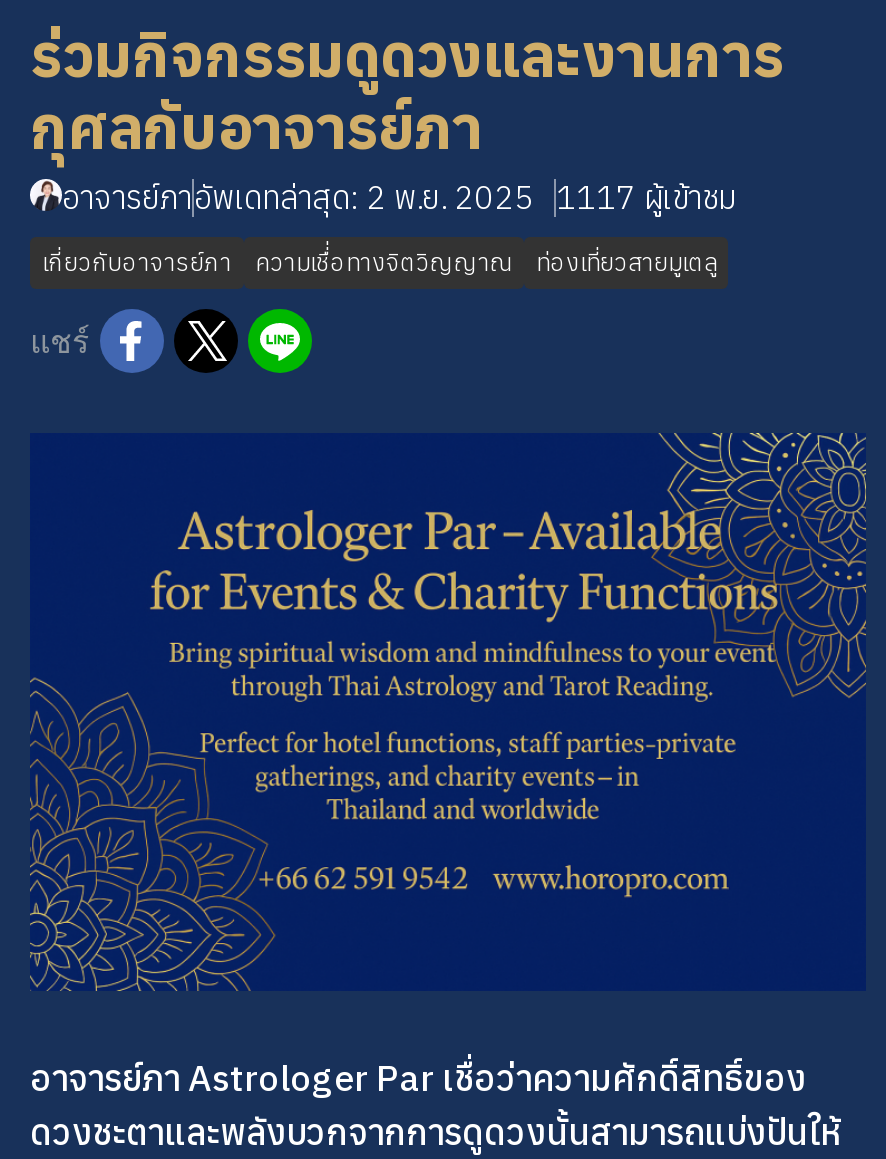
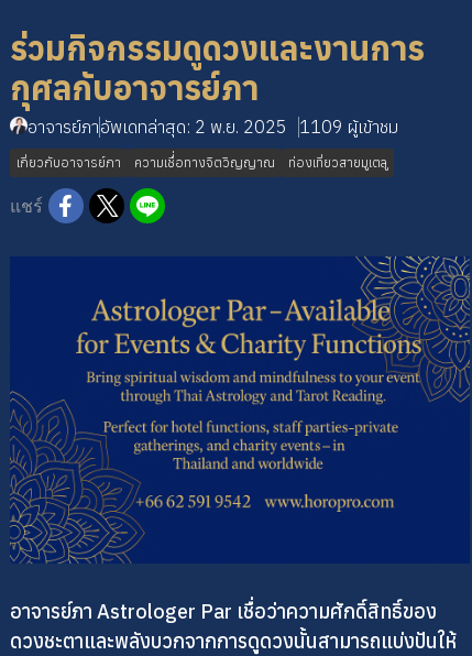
[62,177,736,217] อาจารย์ภาอัพเดทล่าสุด: 2 พ.ย. 2025 1117 ผู้เข้าชม -> [28,116,398,138] อาจารย์ภาอัพเดทล่าสุด: 2 พ.ย. 2025 1109 ผู้เข้าชม

